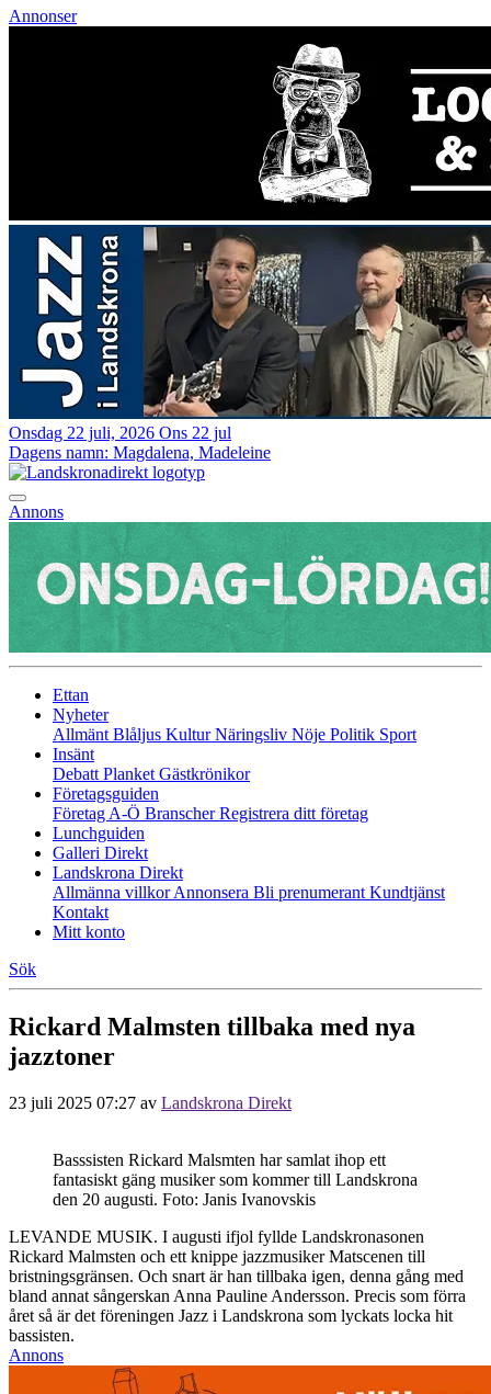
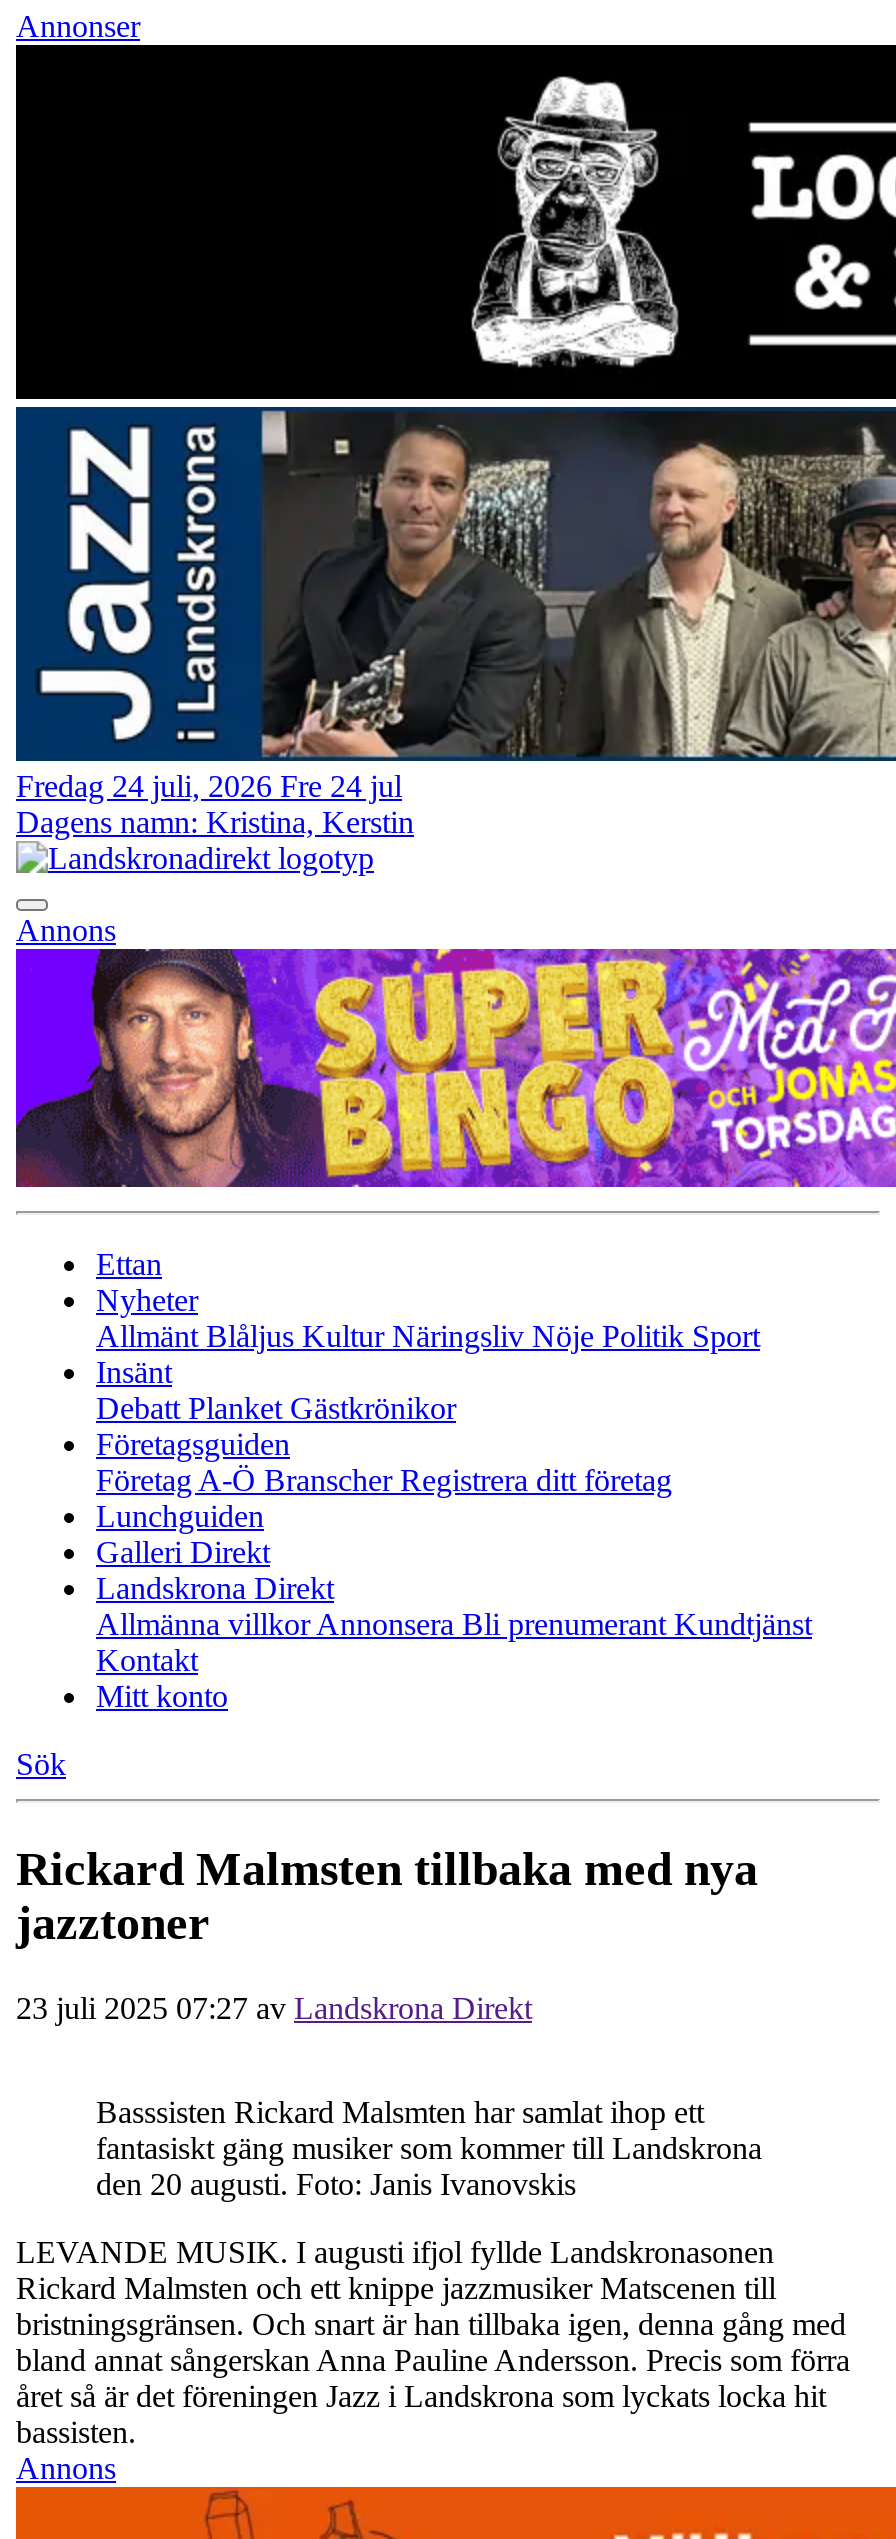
[9,423,231,442] Onsdag 22 juli, 2026 Ons 22 jul -> [16,769,402,803] Fredag 24 juli, 2026 Fre 24 jul
[9,443,271,462] Dagens namn: Magdalena, Madeleine -> [16,805,414,839] Dagens namn: Kristina, Kerstin
[8,521,488,654] [image] -> [14,947,890,1189] [image]

